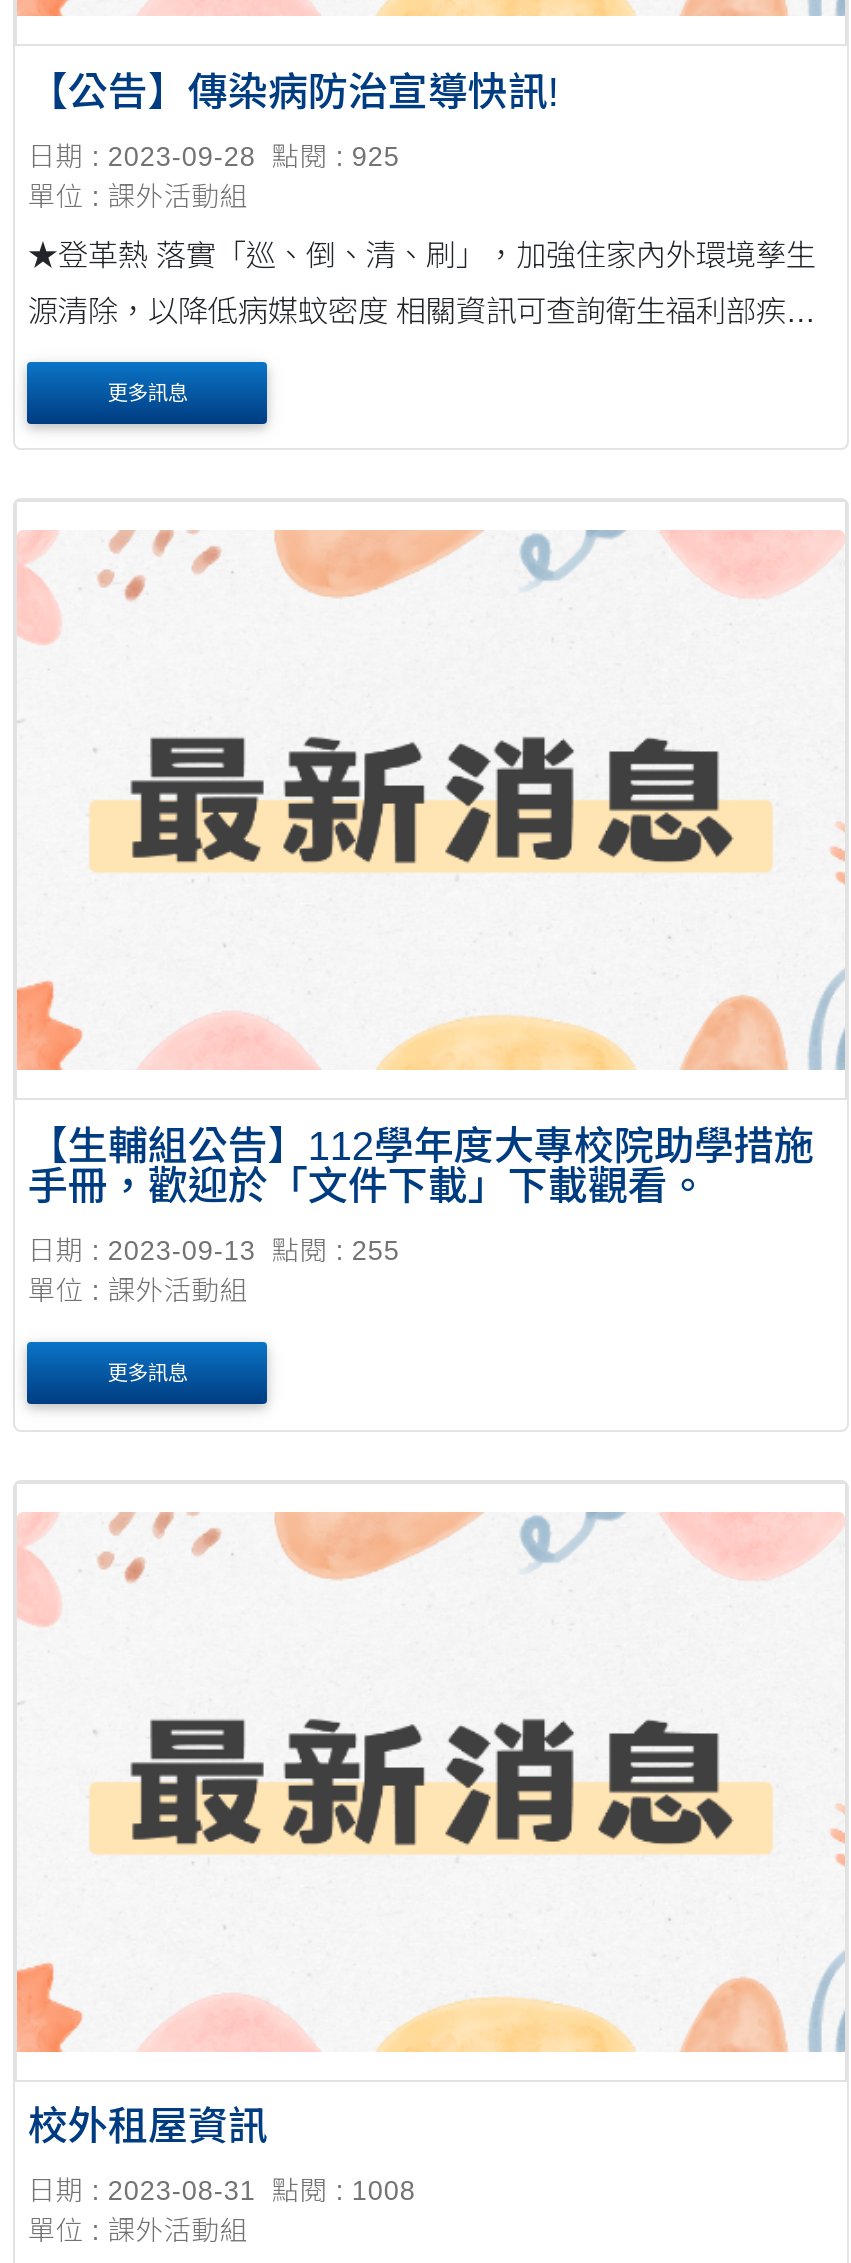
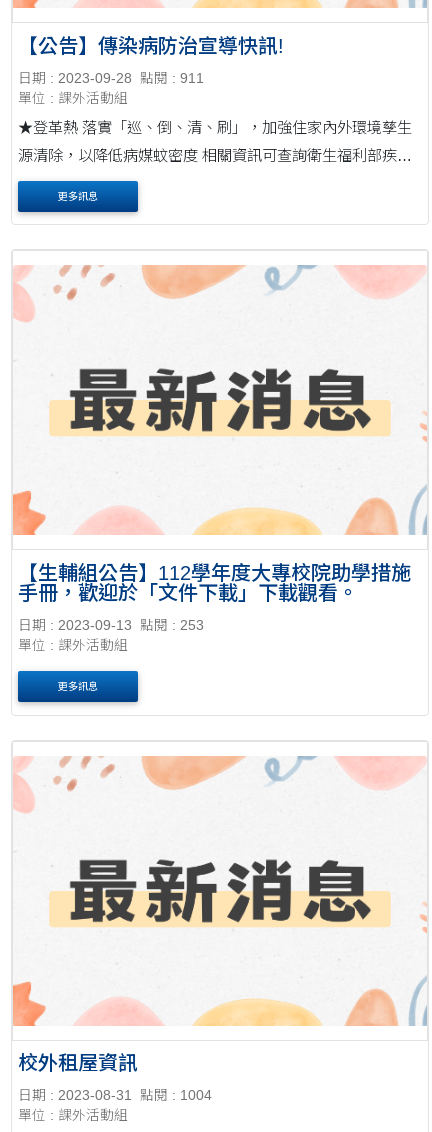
[28,142,400,172] 日期 : 2023-09-28 點閱 : 925 -> [18,71,204,86] 日期 : 2023-09-28 點閱 : 911
[28,1235,400,1265] 日期 : 2023-09-13 點閱 : 255 -> [18,617,204,632] 日期 : 2023-09-13 點閱 : 253
[28,2176,416,2206] 日期 : 2023-08-31 點閱 : 1008 -> [18,1088,212,1103] 日期 : 2023-08-31 點閱 : 1004

